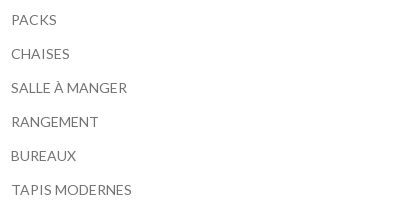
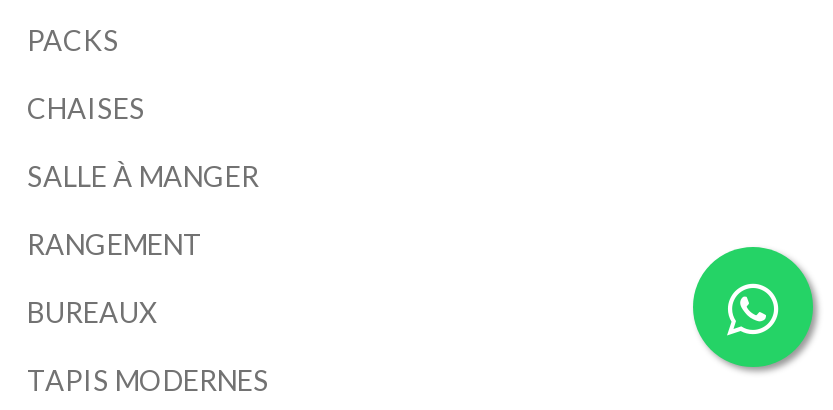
none -> [691,245,819,373] [image]

